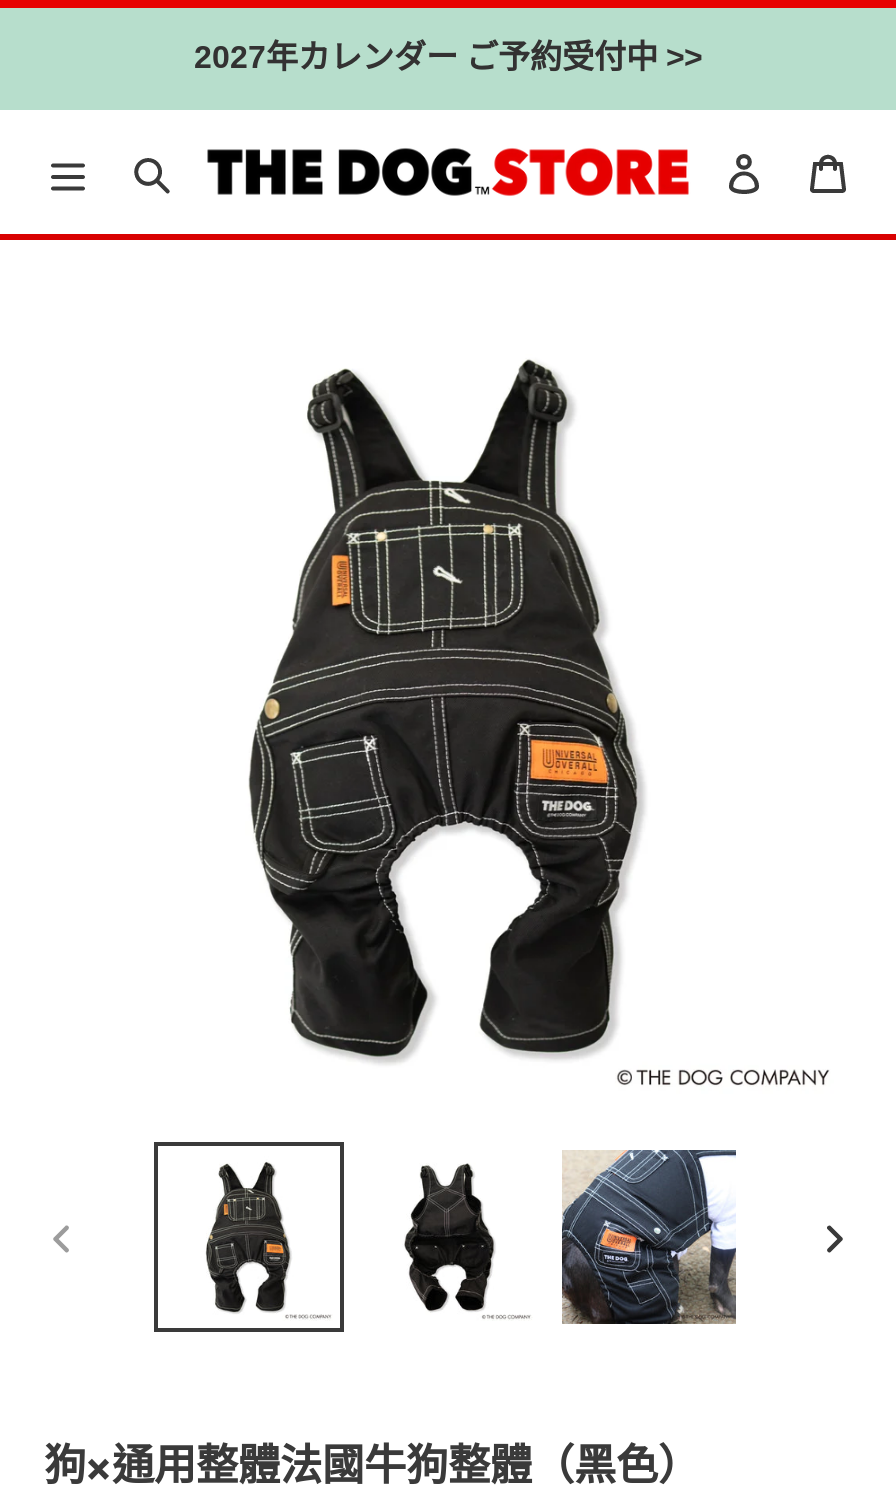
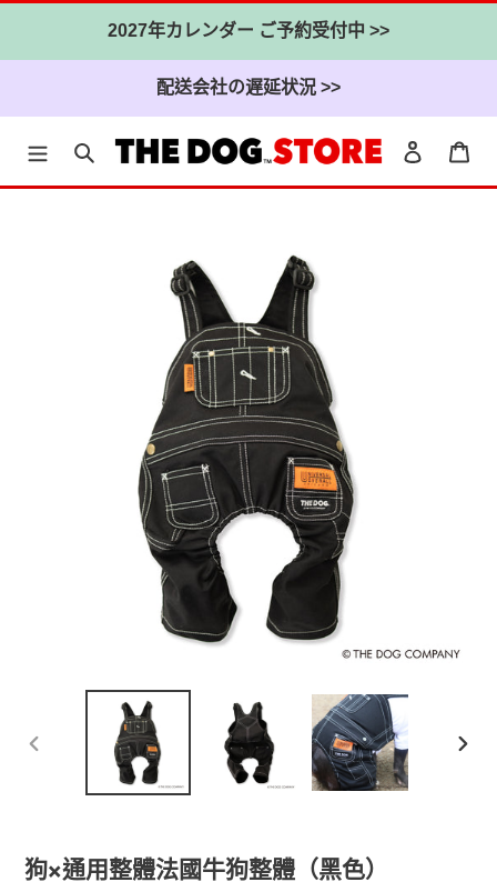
none -> [156,78,341,97] 配送会社の遅延状況 >>

